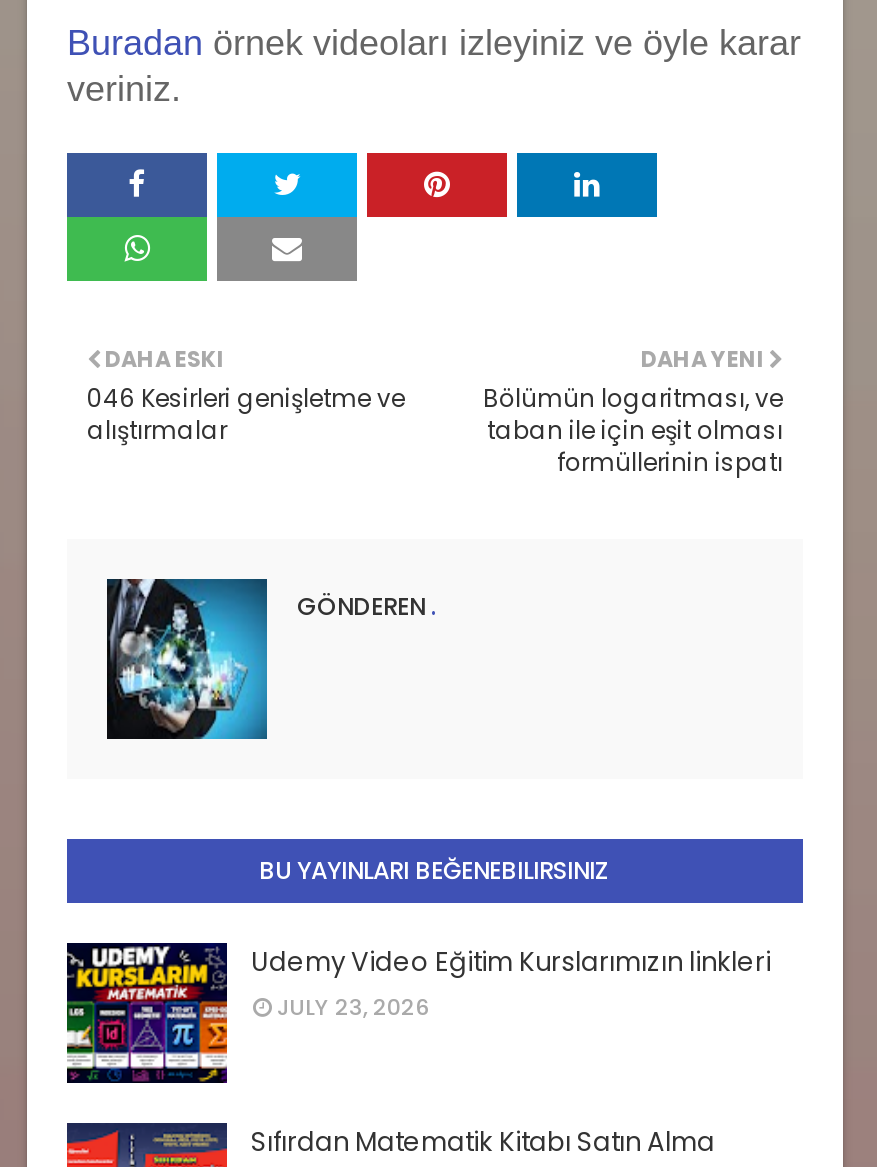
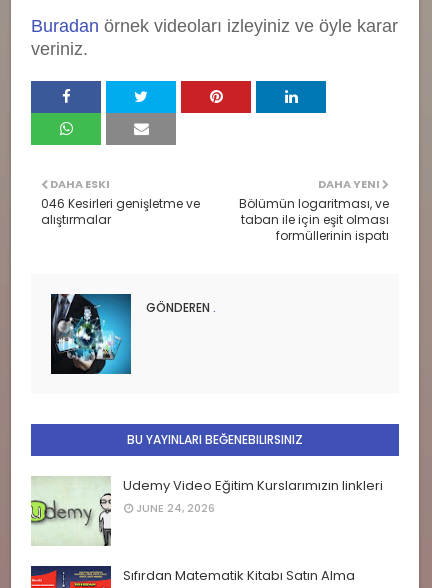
[65,941,429,1085] [image] | JULY 23, 2026 -> [30,476,215,547] [image] | JUNE 24, 2026

